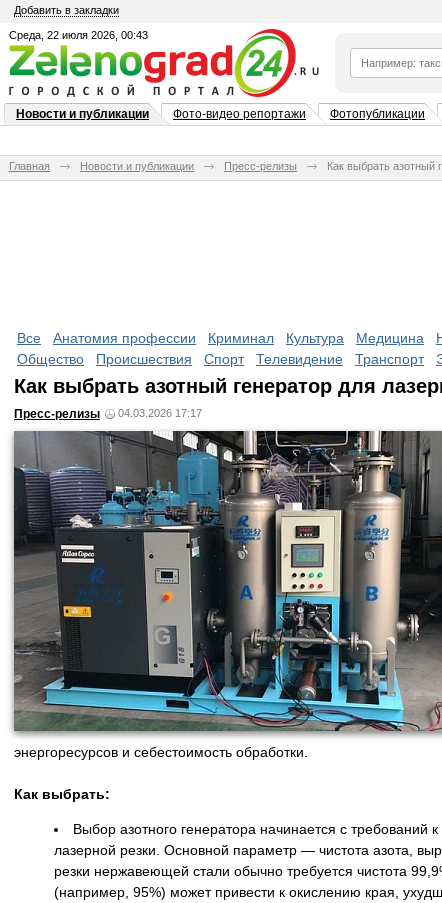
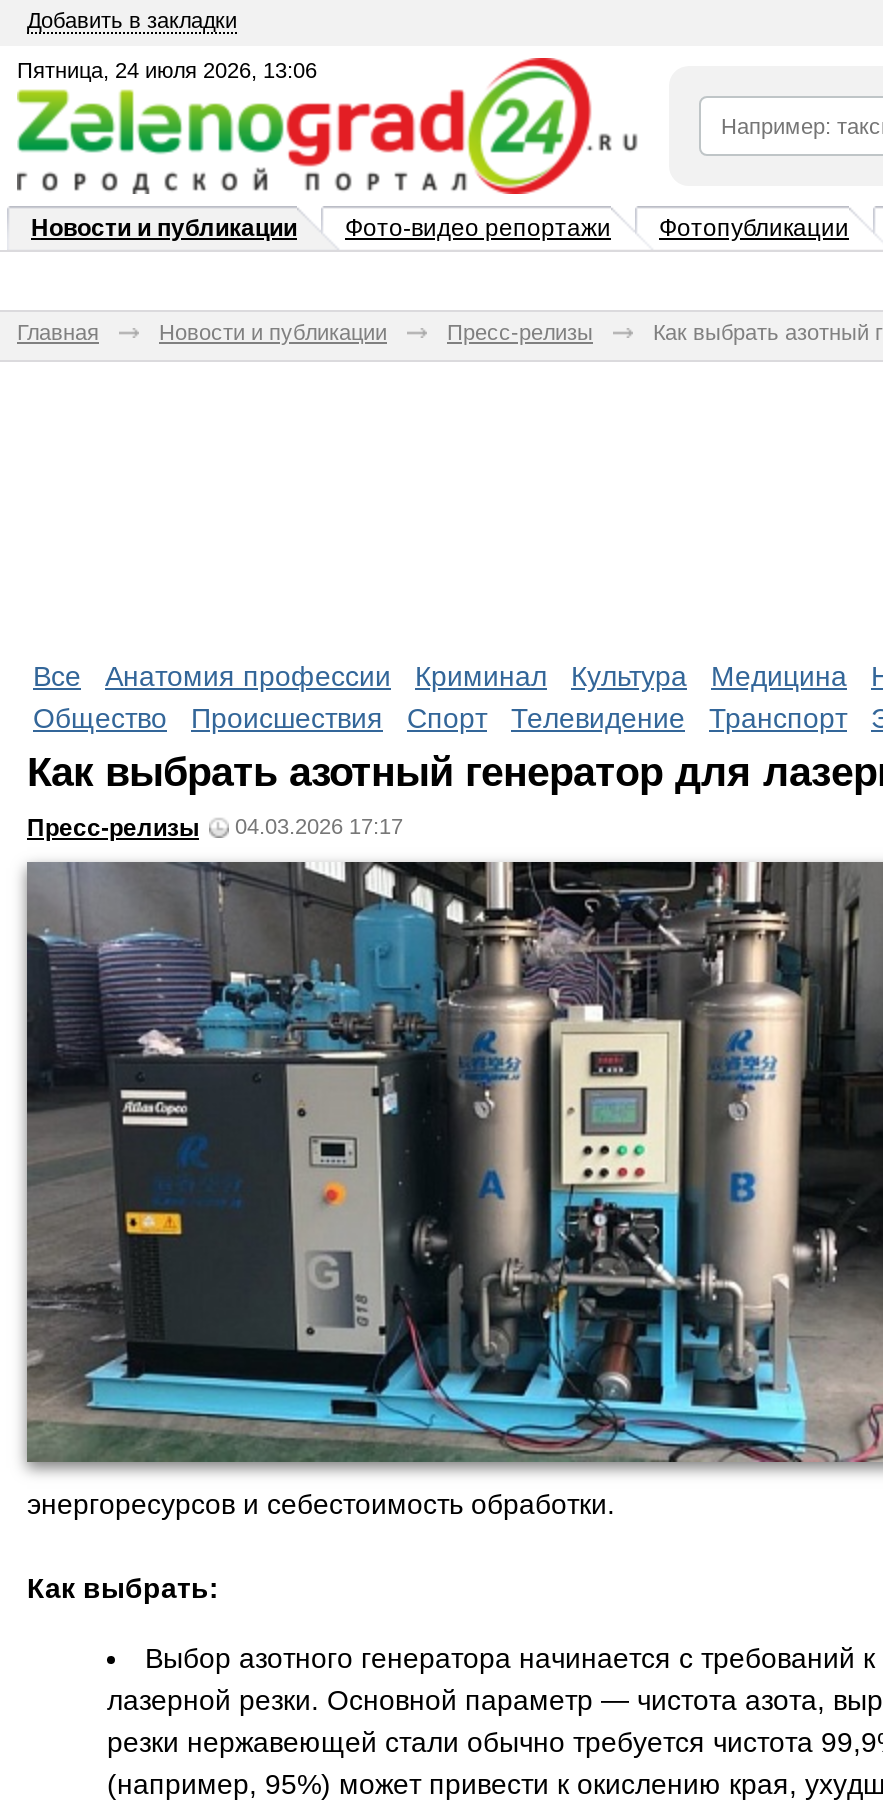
[9,29,148,41] Среда, 22 июля 2026, 00:43 -> [17,58,317,82] Пятница, 24 июля 2026, 13:06

